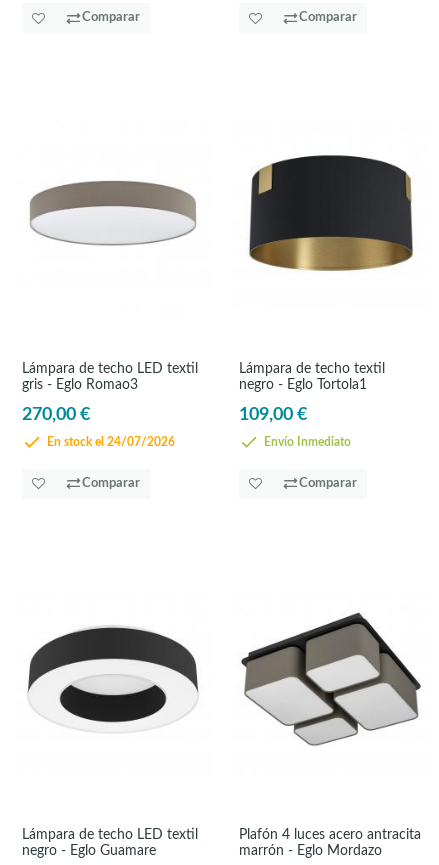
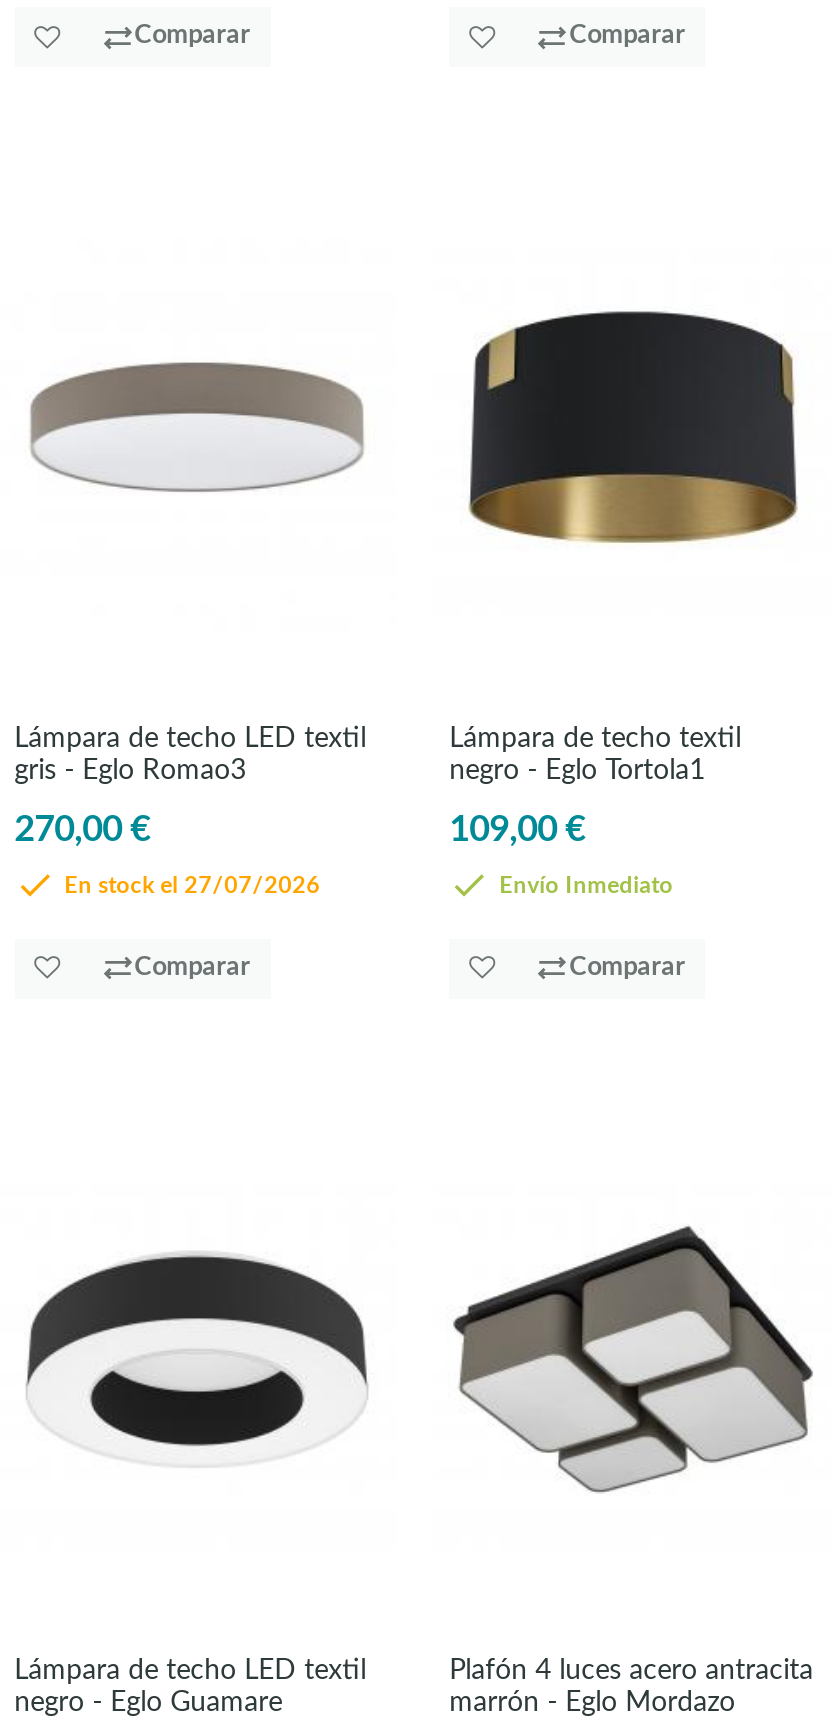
[44,437,175,448] En stock el 24/07/2026 -> [58,875,320,897] En stock el 27/07/2026

